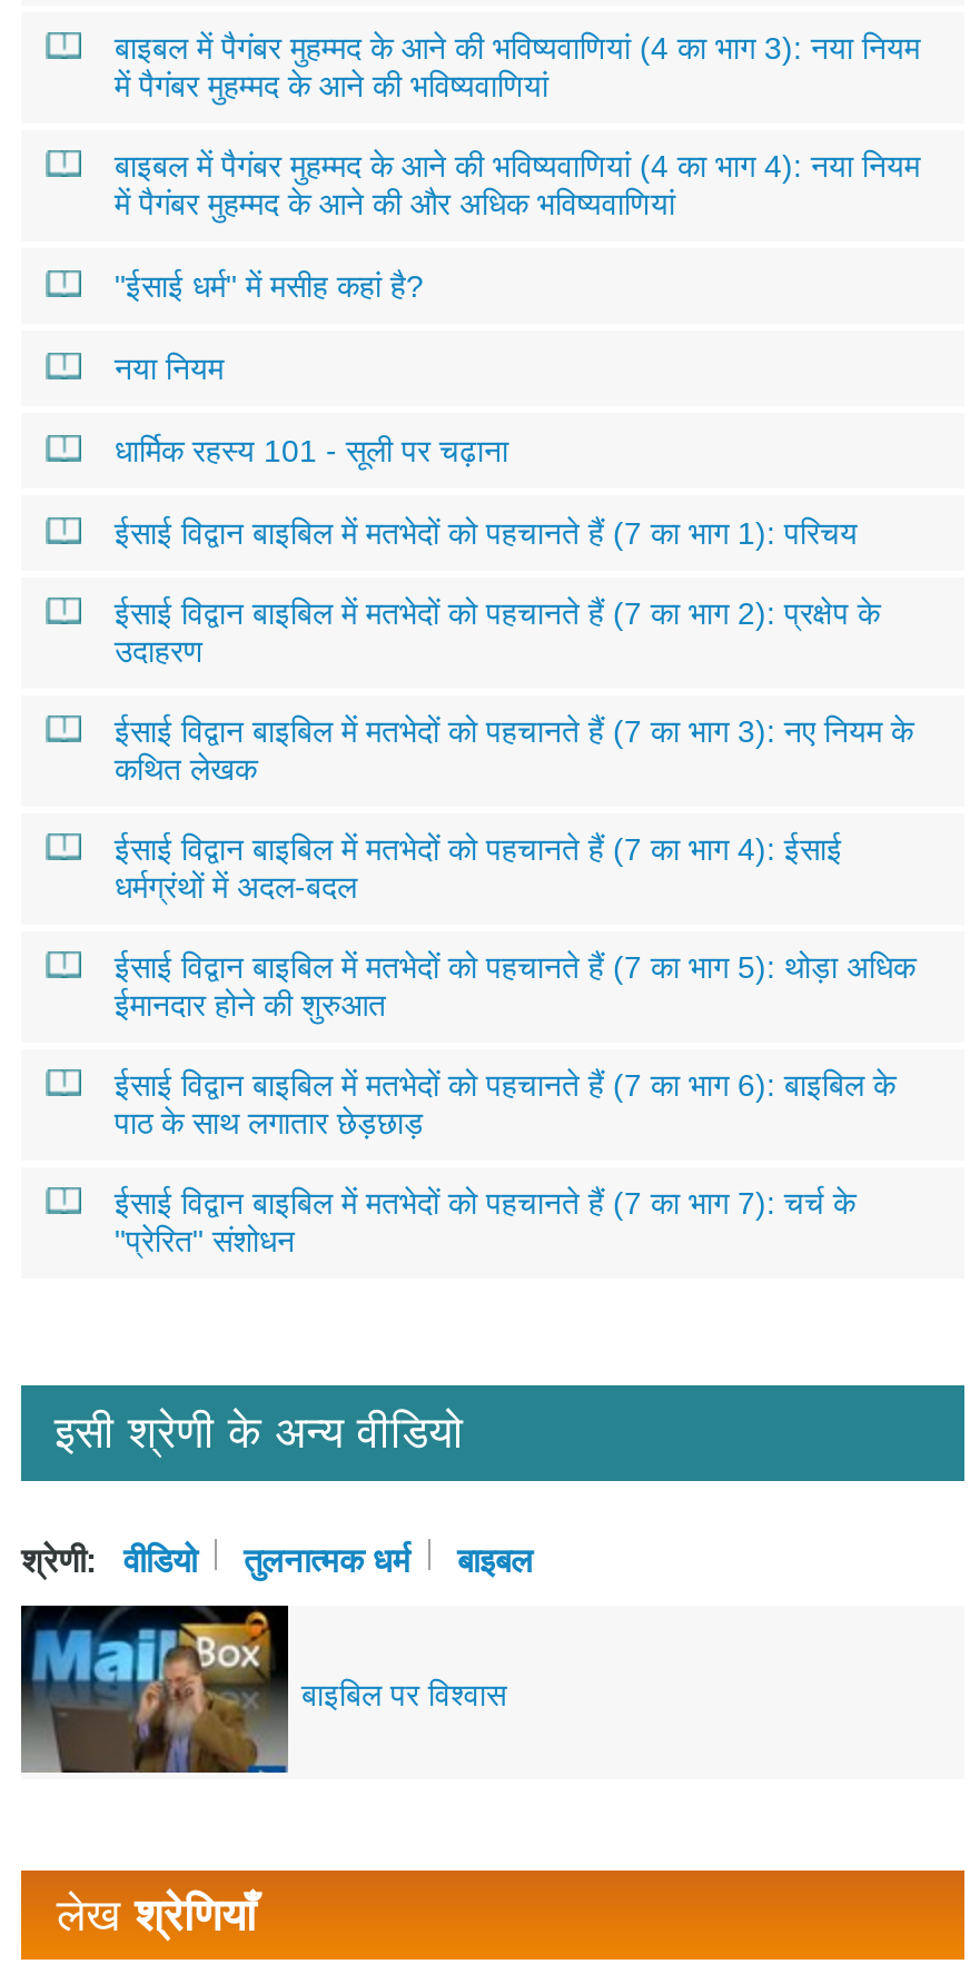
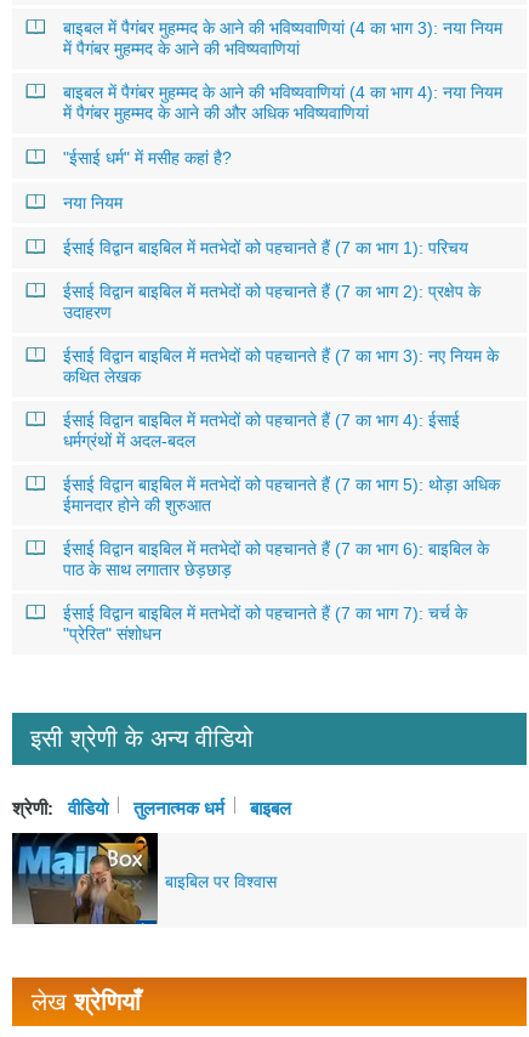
[115,433,508,468] धार्मिक रहस्य 101 - सूली पर चढ़ाना -> none

